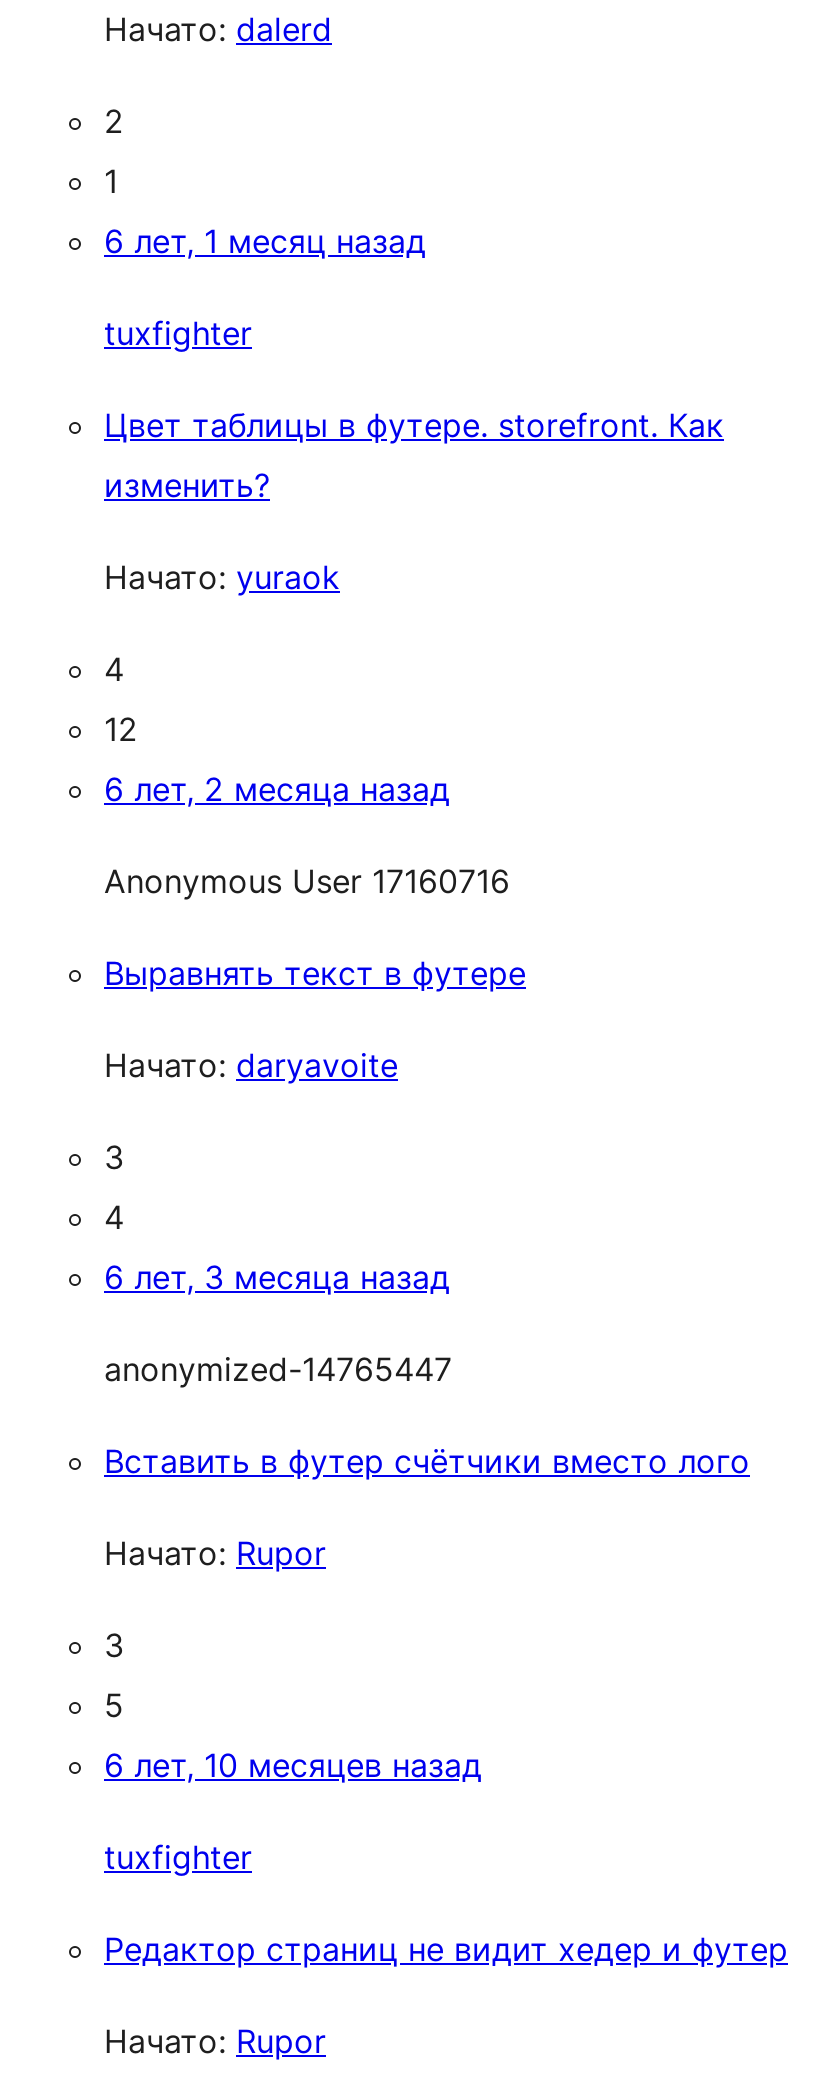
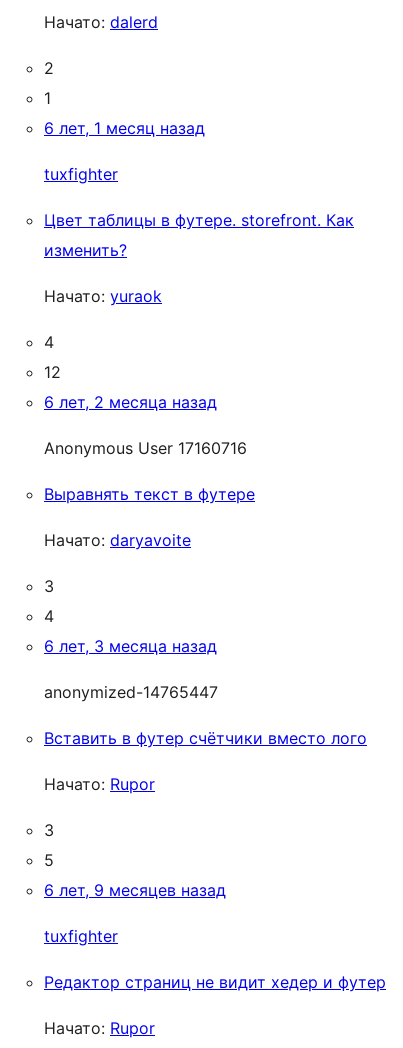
[104,1745,482,1785] 6 лет, 10 месяцев назад -> [44,880,226,900] 6 лет, 9 месяцев назад

